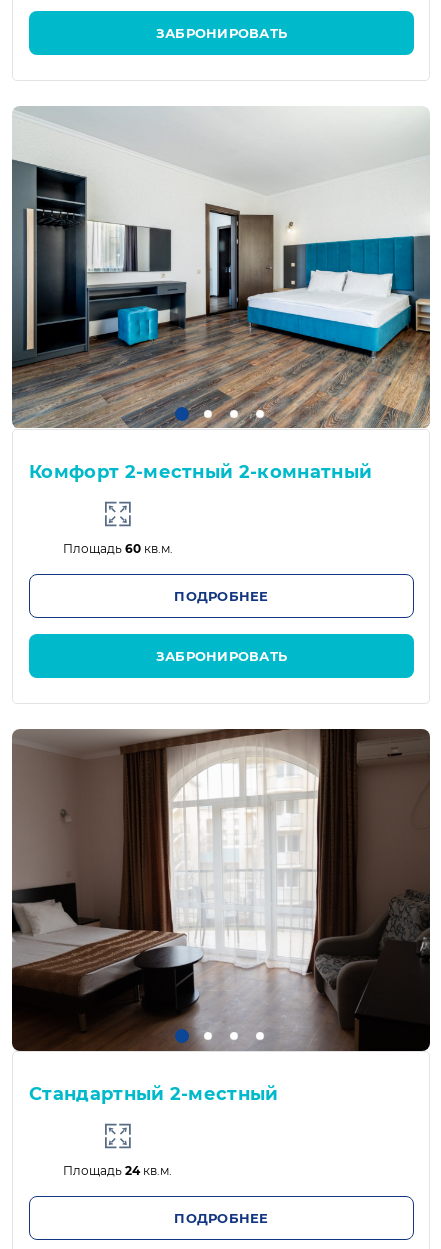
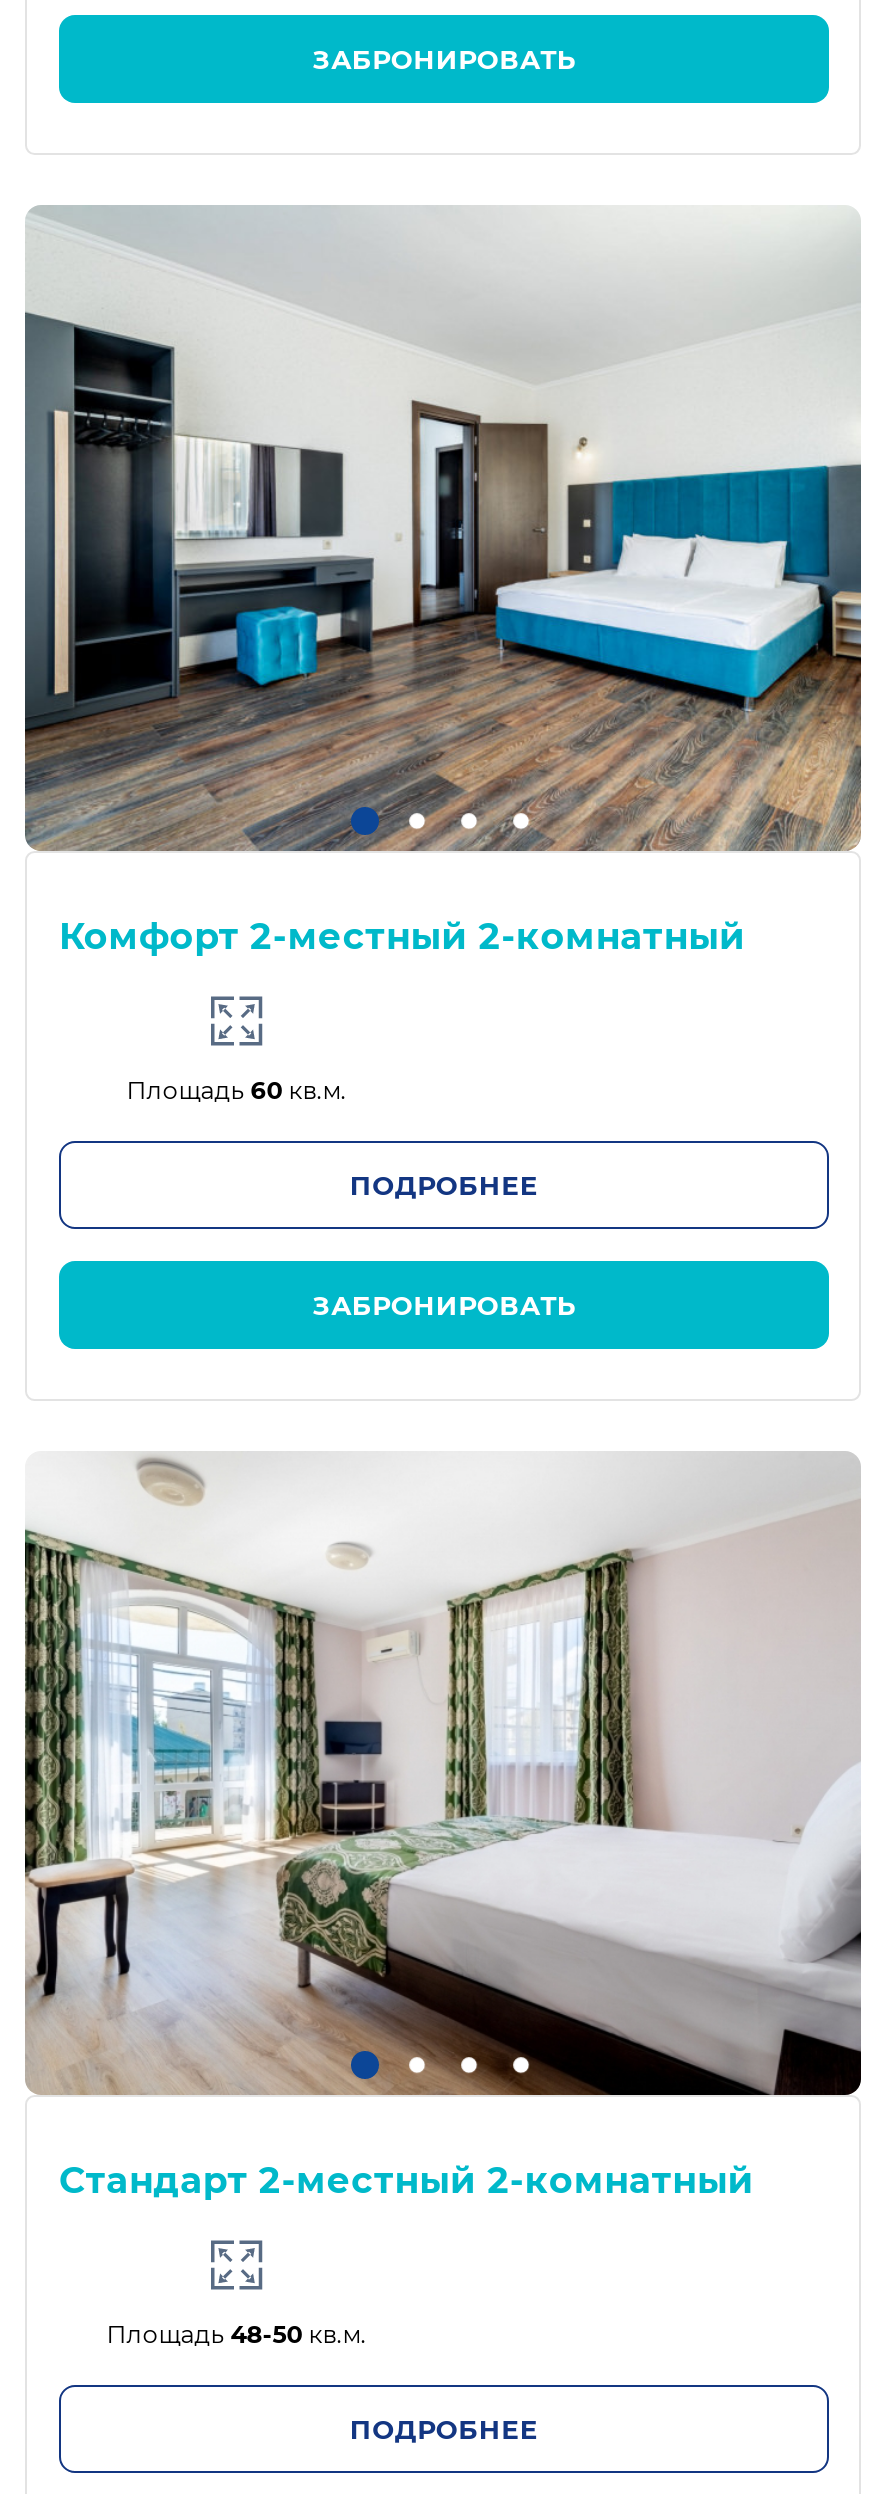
[11,728,431,1105] [image] | Стандартный 2-местный -> [23,1451,861,2204] [image] | Стандарт 2-местный 2-комнатный
[63,1163,172,1178] Площадь 24 кв.м. -> [107,2320,367,2350] Площадь 48-50 кв.м.

